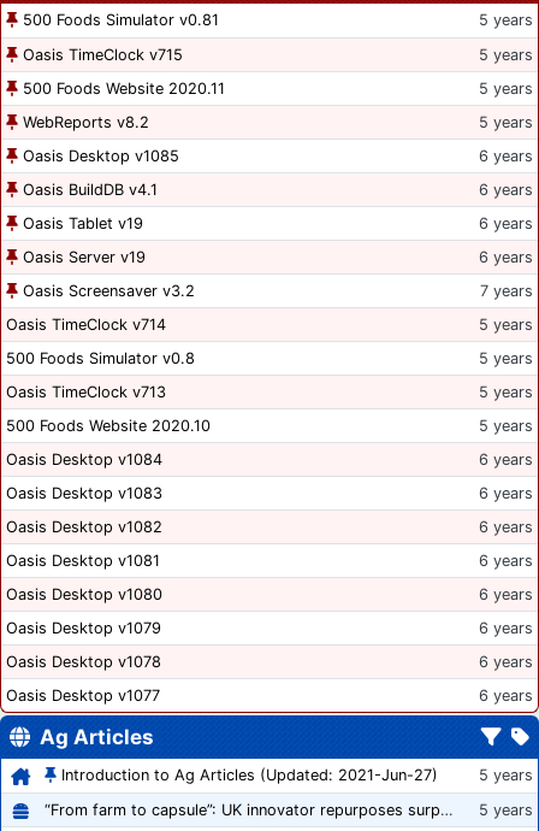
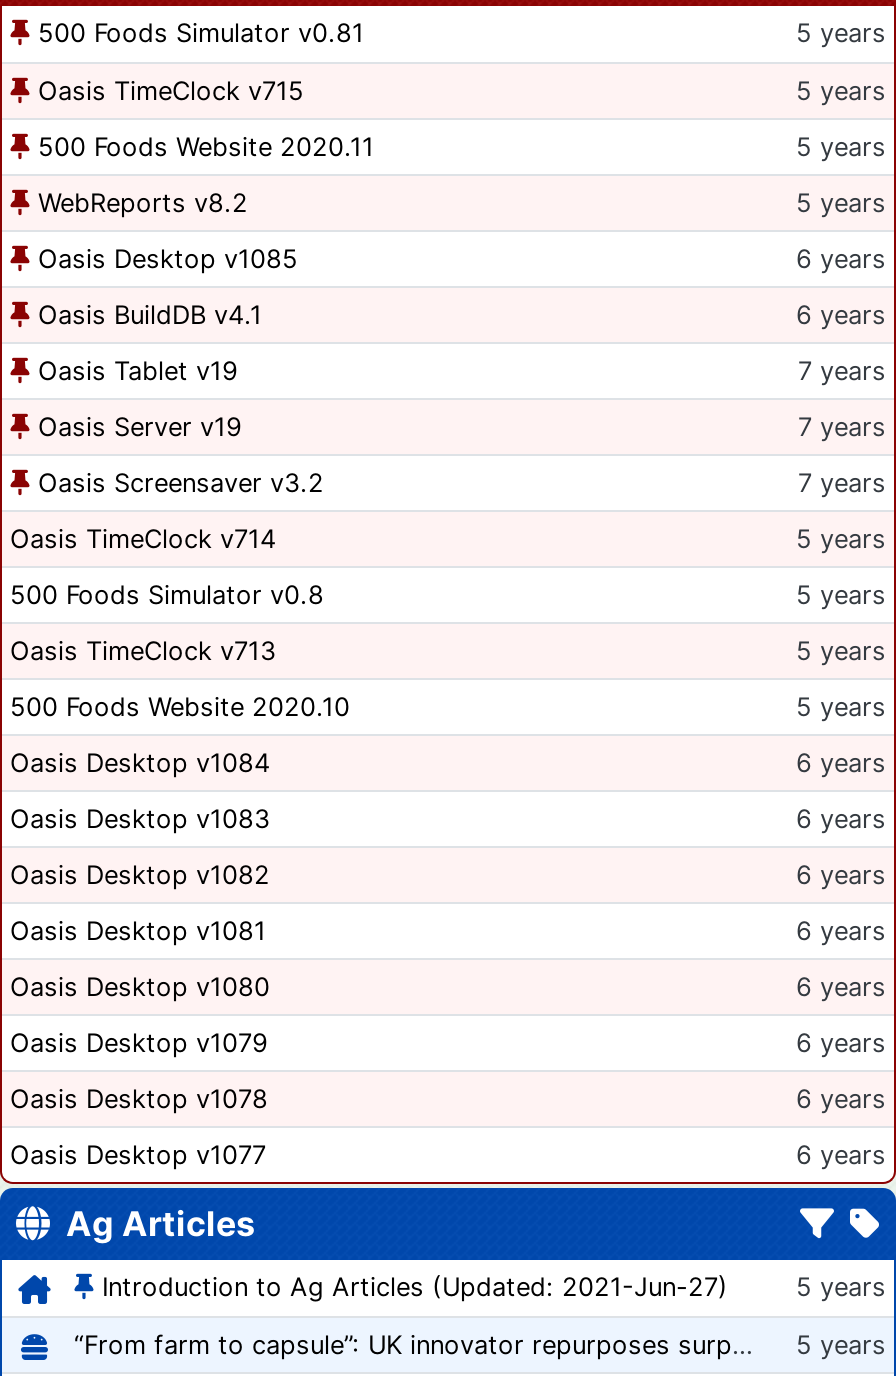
[479,215,533,233] 6 years -> [798,356,886,386] 7 years
[479,248,533,266] 6 years -> [798,412,886,442] 7 years

